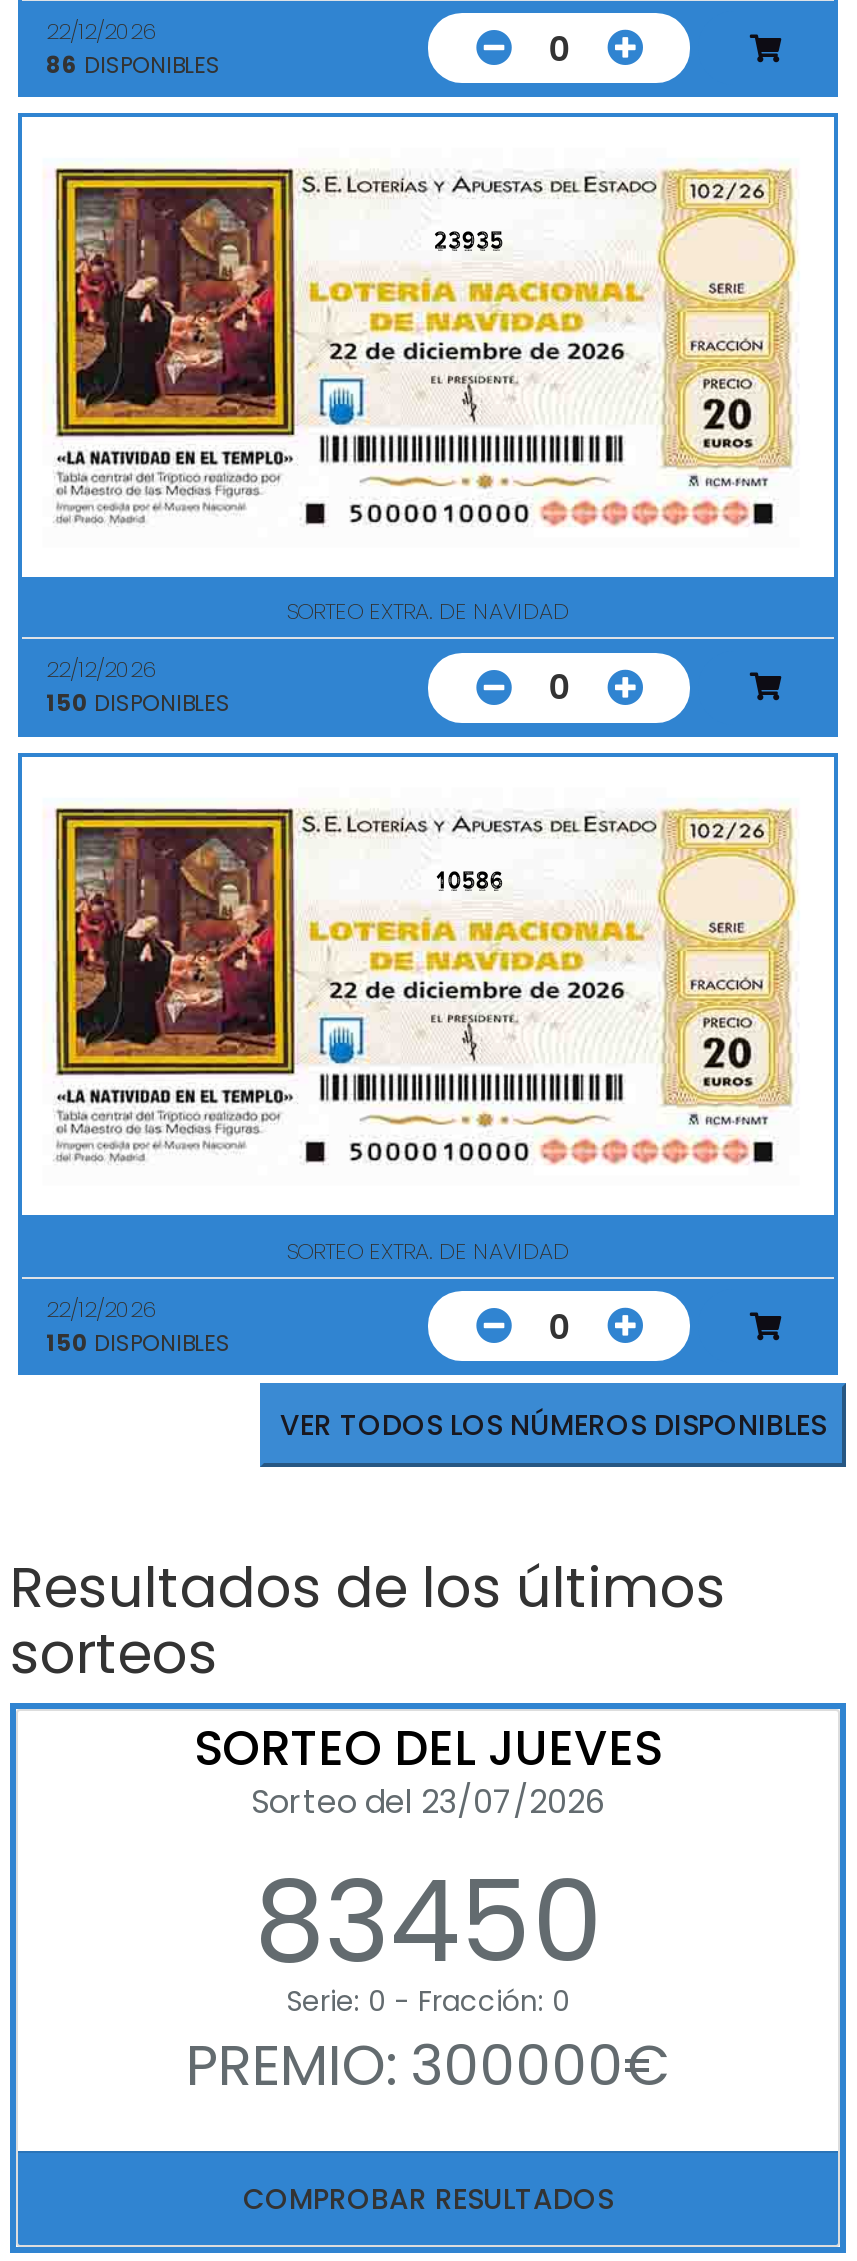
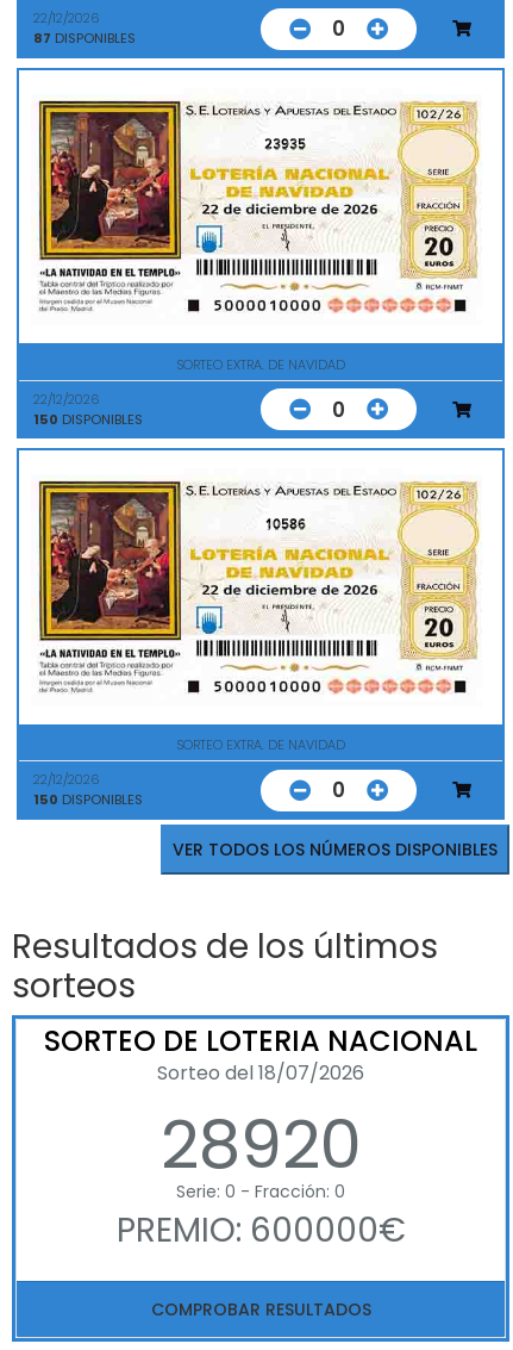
[46,49,220,81] 86 DISPONIBLES -> [33,29,136,48] 87 DISPONIBLES
[194,1714,662,2000] SORTEO DEL JUEVES | Sorteo del 23/07/2026 | 83450 -> [44,1021,477,1192] SORTEO DE LOTERIA NACIONAL | Sorteo del 18/07/2026 | 28920
[186,2026,670,2104] PREMIO: 300000€ -> [116,1207,405,1253] PREMIO: 600000€

